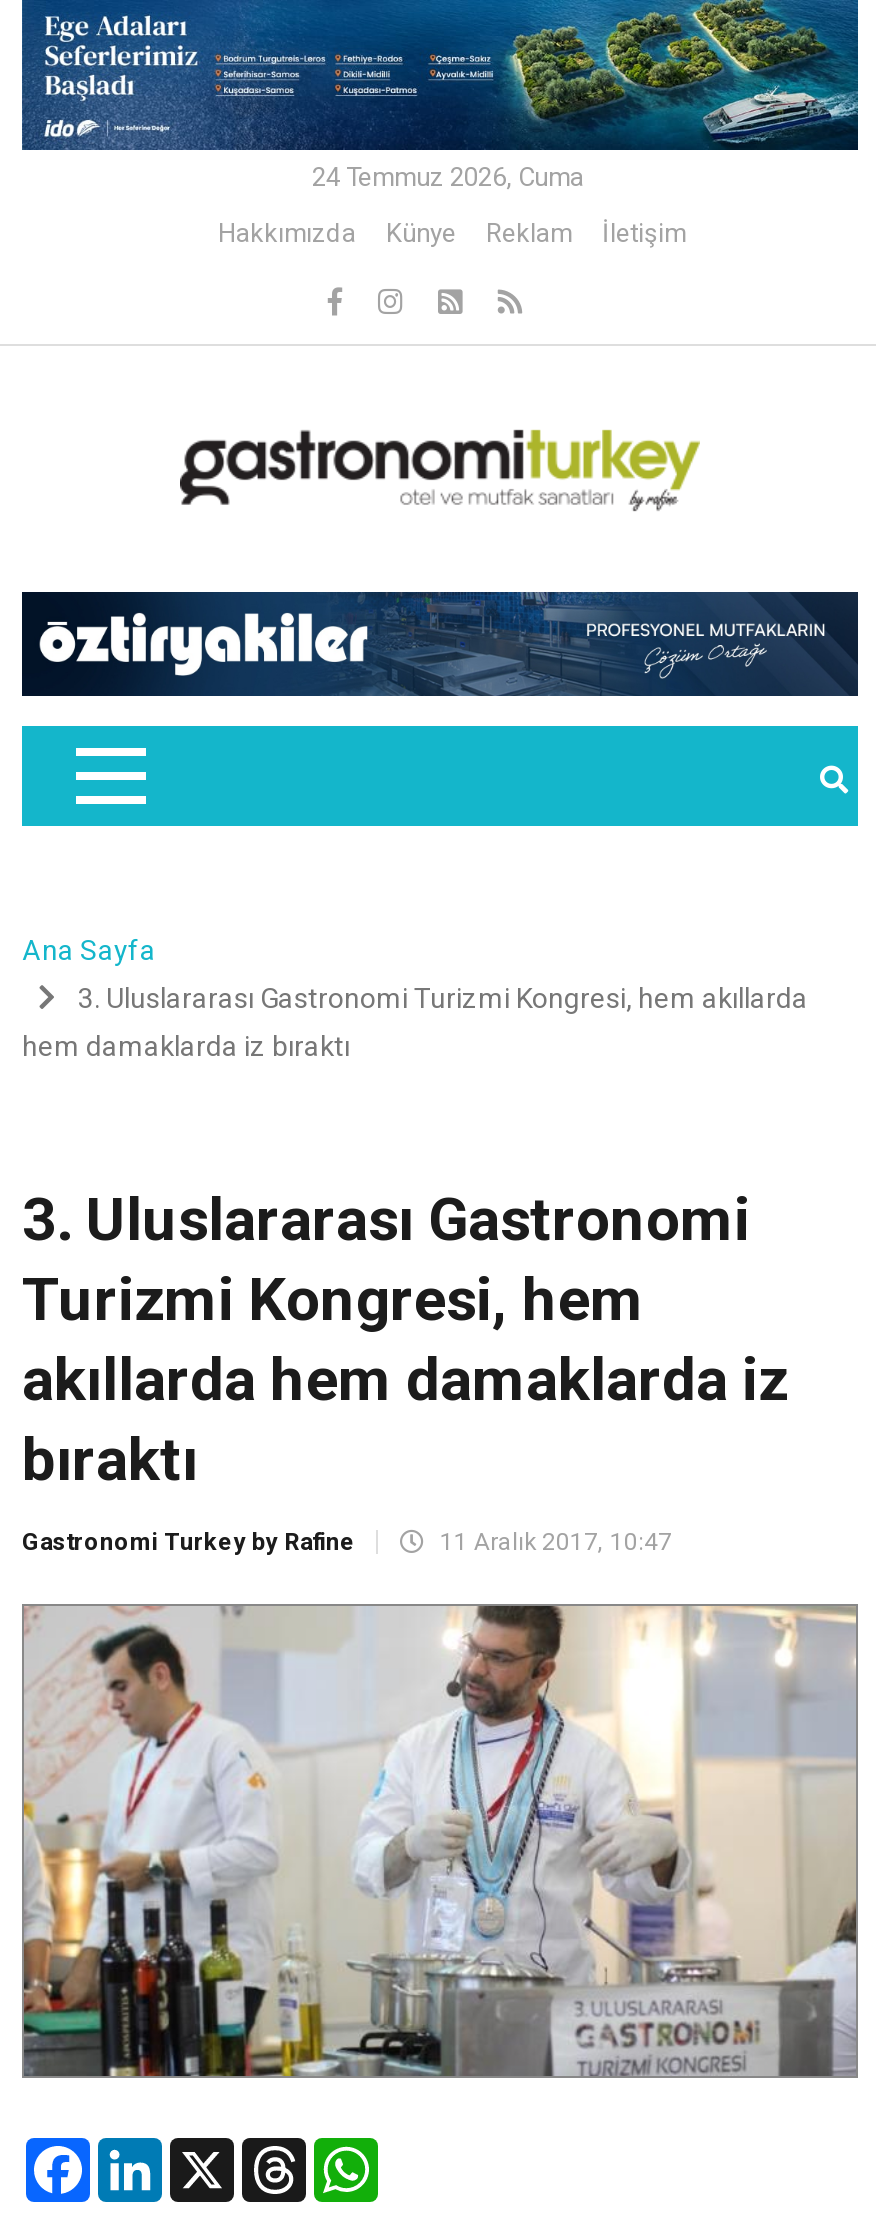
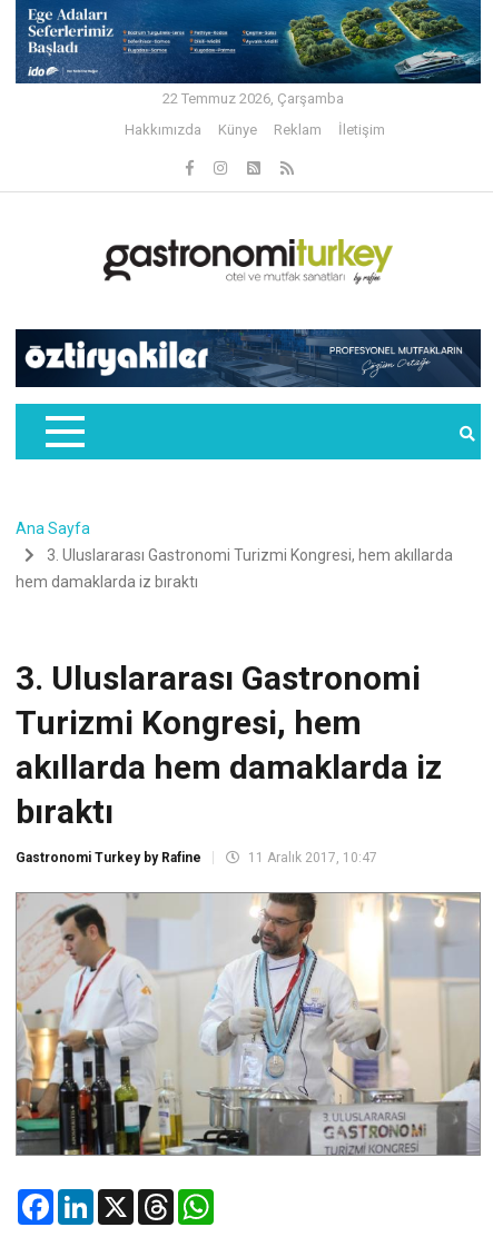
[306,163,584,193] 24 Temmuz 2026, Cuma -> [159,90,343,107] 22 Temmuz 2026, Çarşamba

